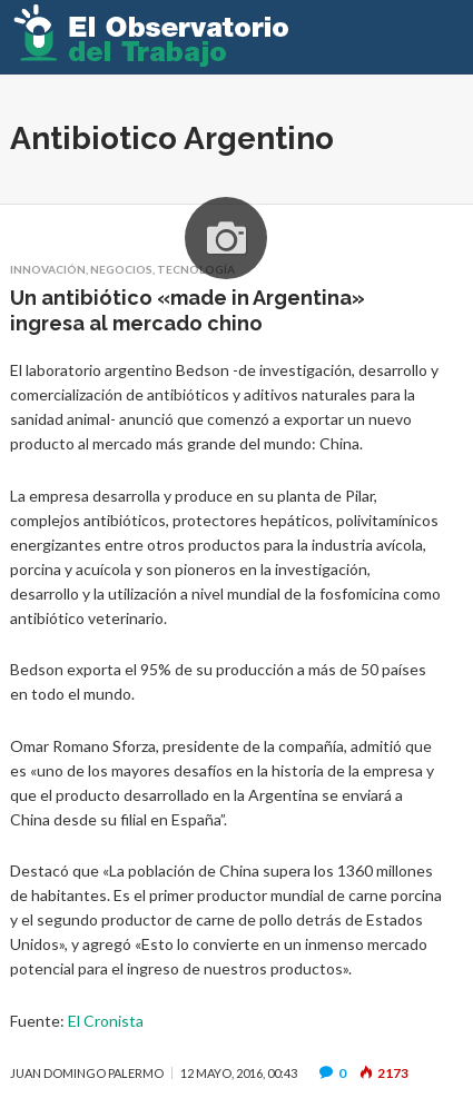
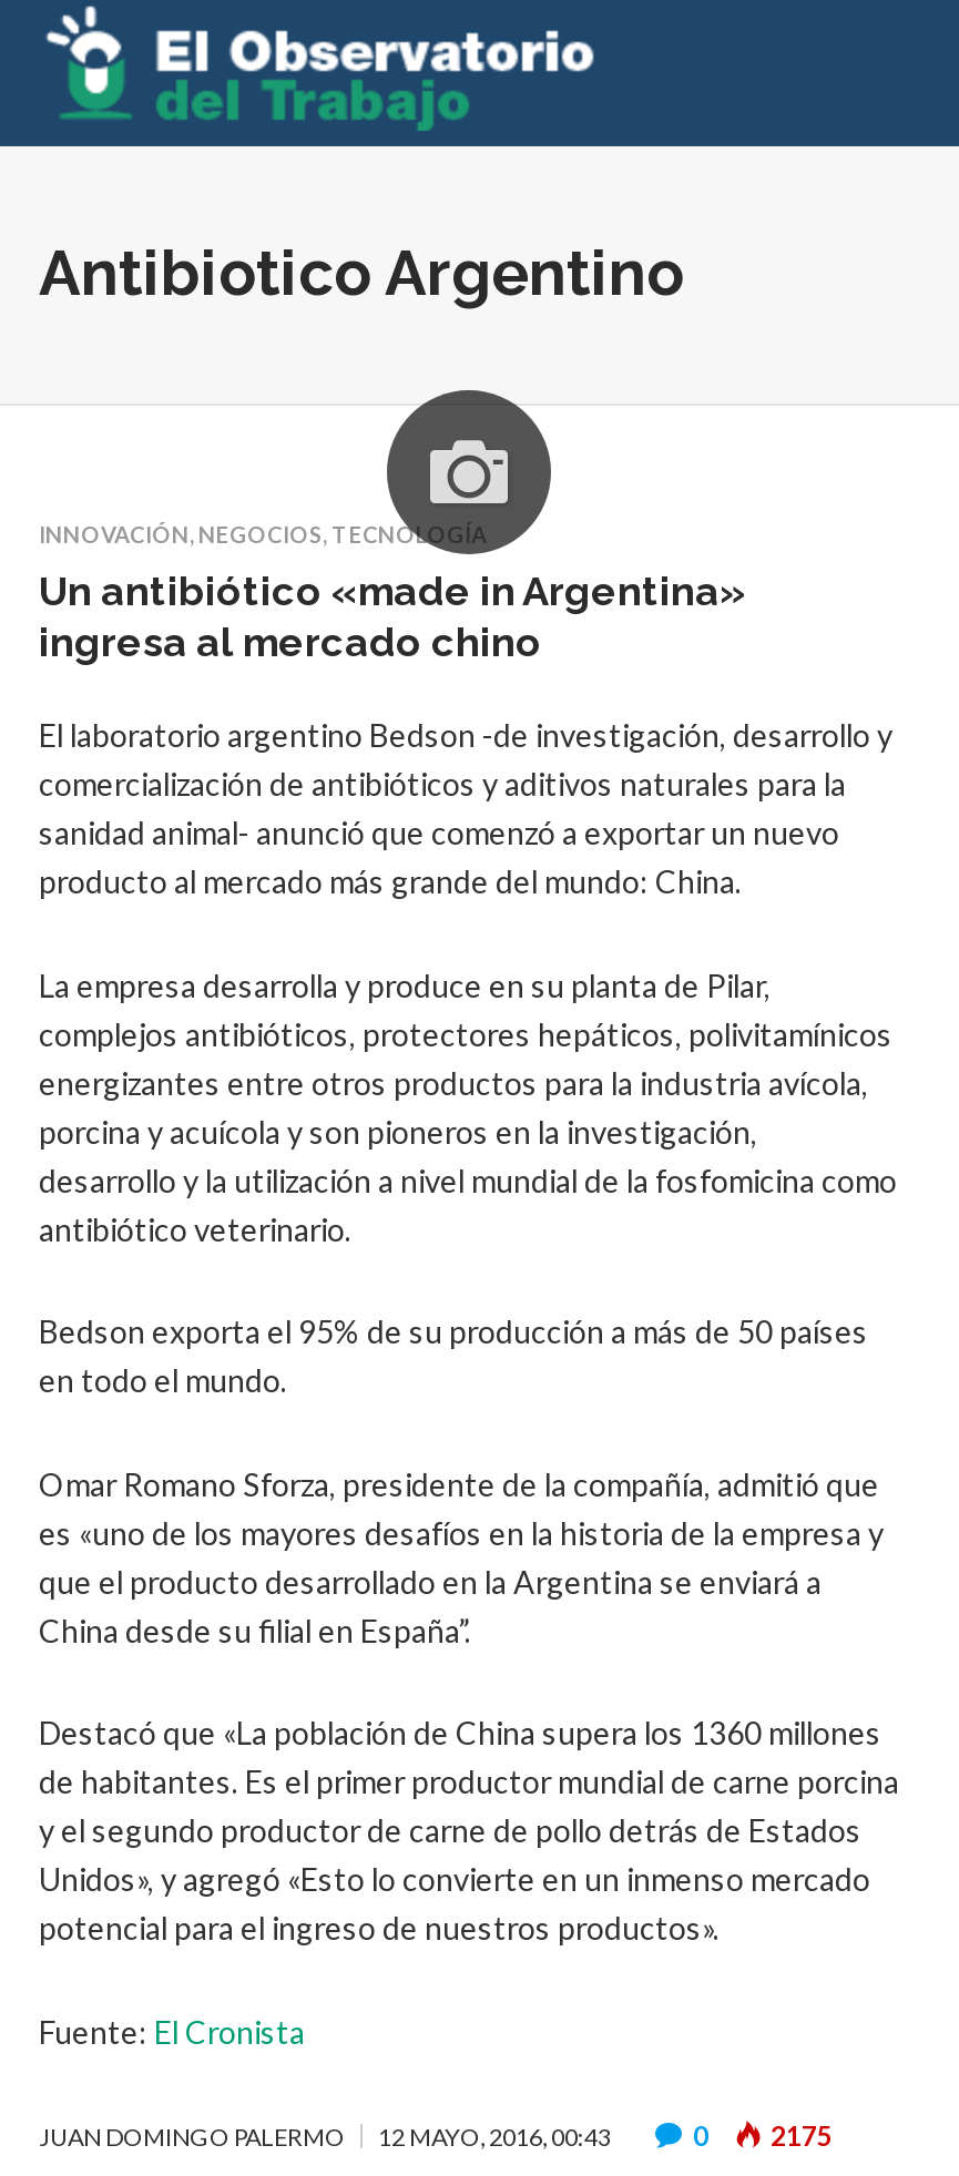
[338,1064,408,1081] 0 2173 -> [693,2118,833,2152] 0 2175

